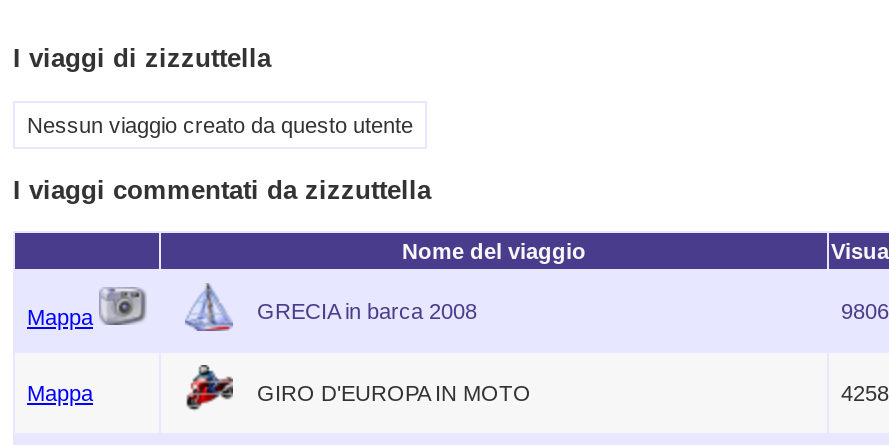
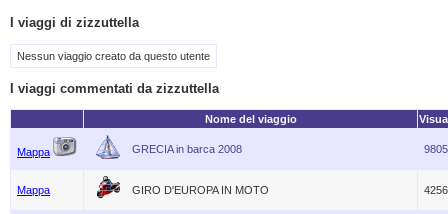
[841,300,889,324] 9806 -> [424,143,448,155] 9805
[841,382,889,406] 4258 -> [424,184,448,196] 4256

